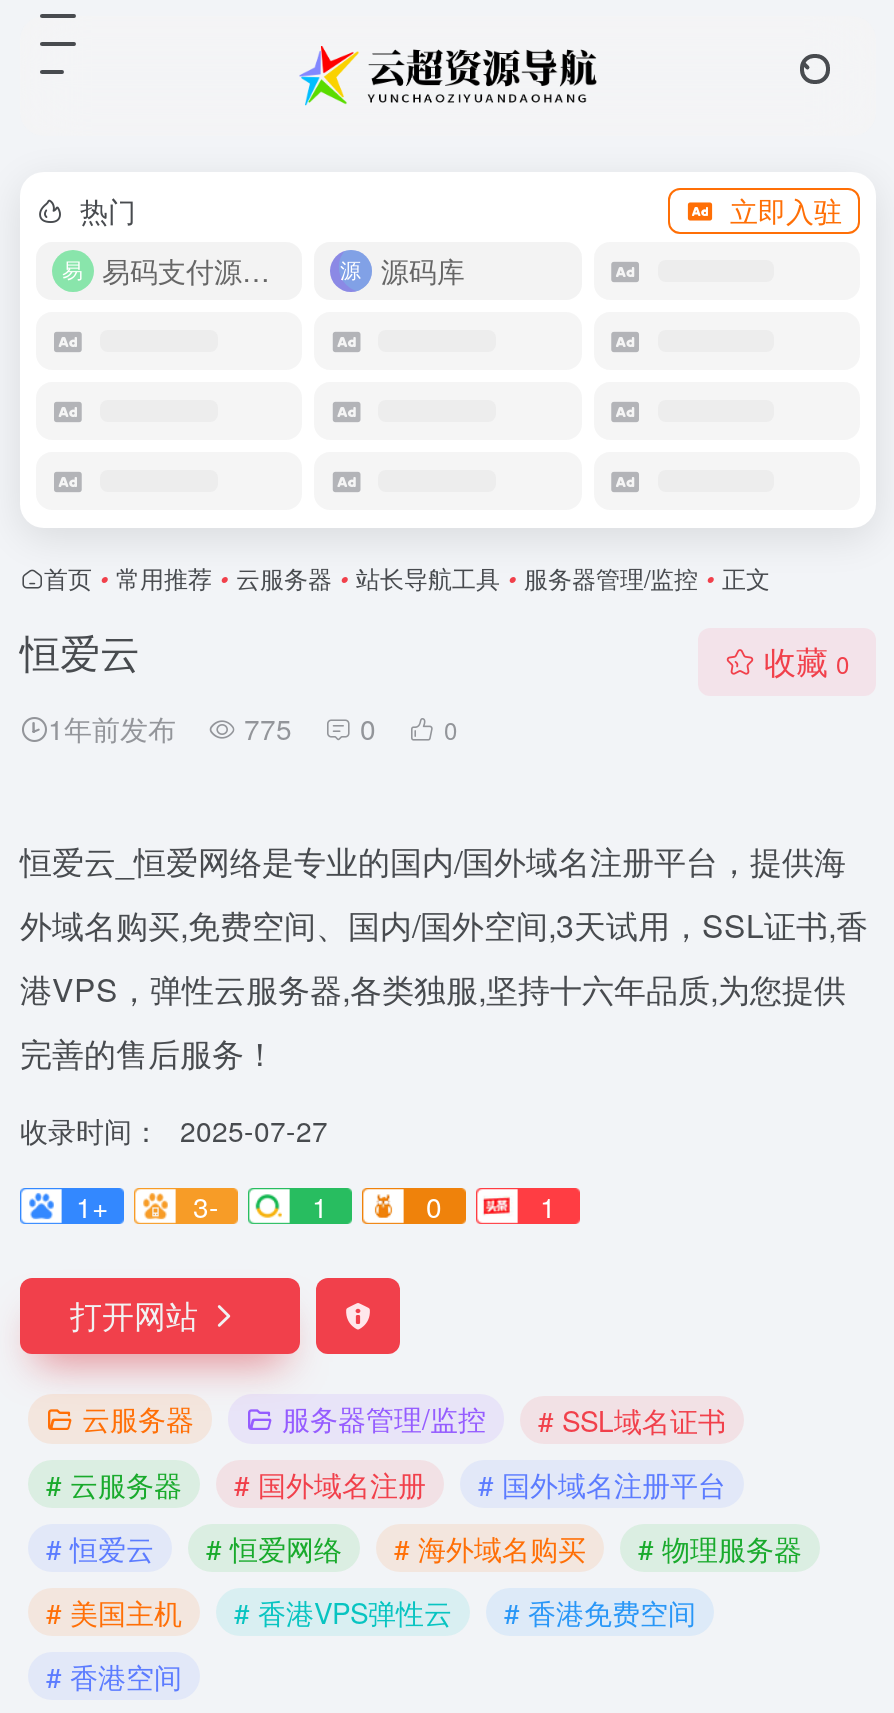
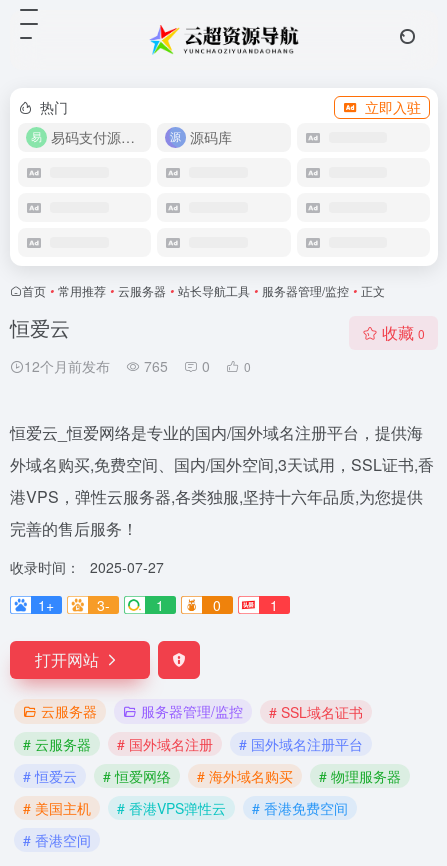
[48,708,292,748] 1年前发布 | 775 -> [24,356,168,376] 12个月前发布 | 765

